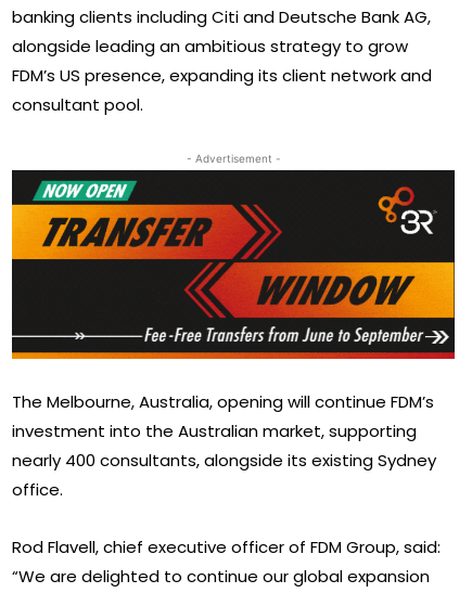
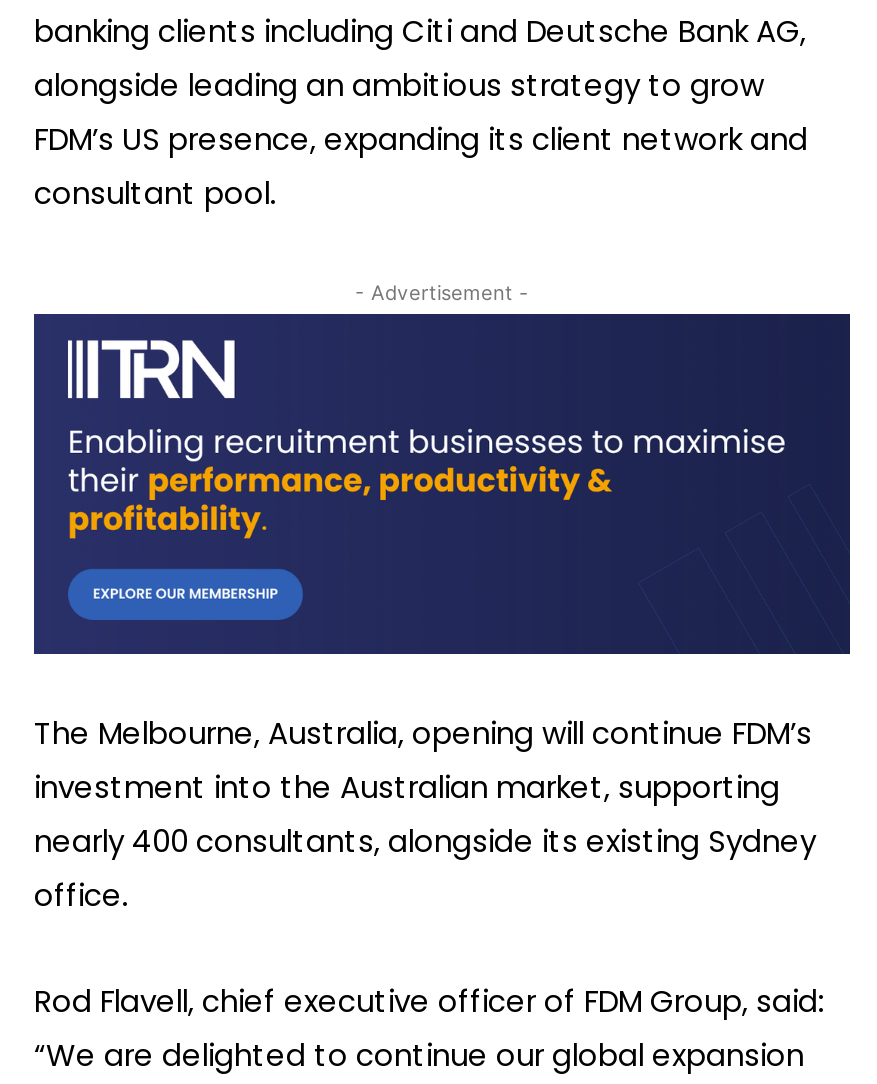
[11,170,456,360] [image] -> [32,314,852,656] [image]

